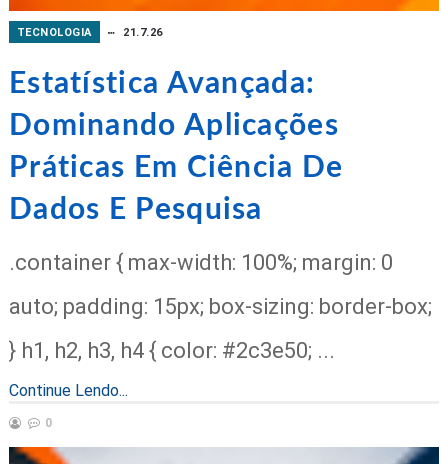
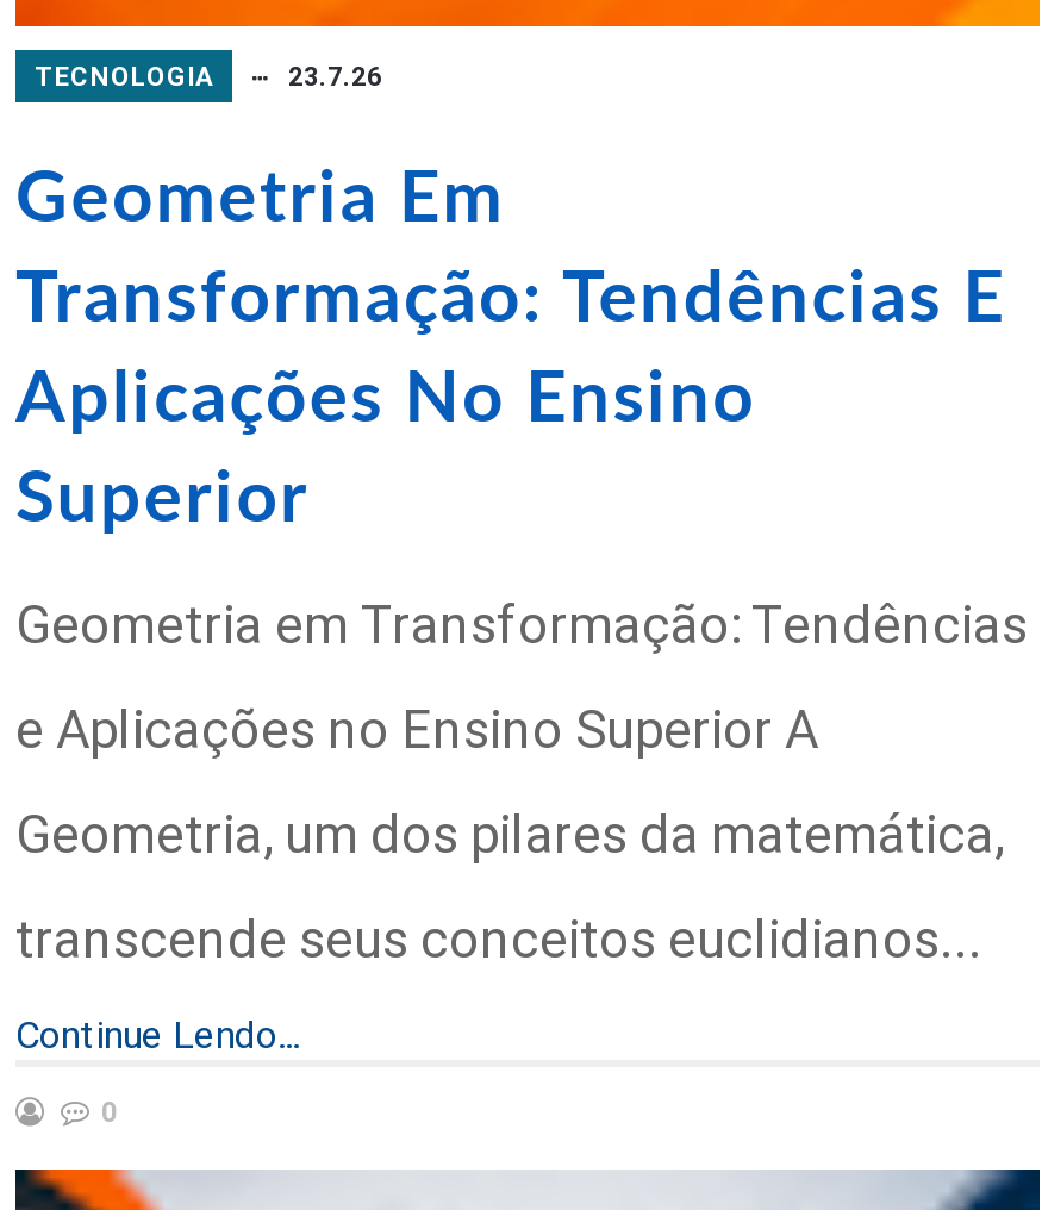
[9,26,432,363] 21.7.26 | Estatística Avançada: | Dominando Aplicações | Práticas Em Ciência De | Dados E Pesquisa | .container { max-width: 100%; margin: 0 | auto; padding: 15px; box-sizing: border-box; | } h1, h2, h3, h4 { color: #2c3e50; ... -> [15,61,1028,969] 23.7.26 | Geometria Em | Transformação: Tendências E | Aplicações No Ensino | Superior | Geometria em Transformação: Tendências | e Aplicações no Ensino Superior A | Geometria, um dos pilares da matemática, | transcende seus conceitos euclidianos...

